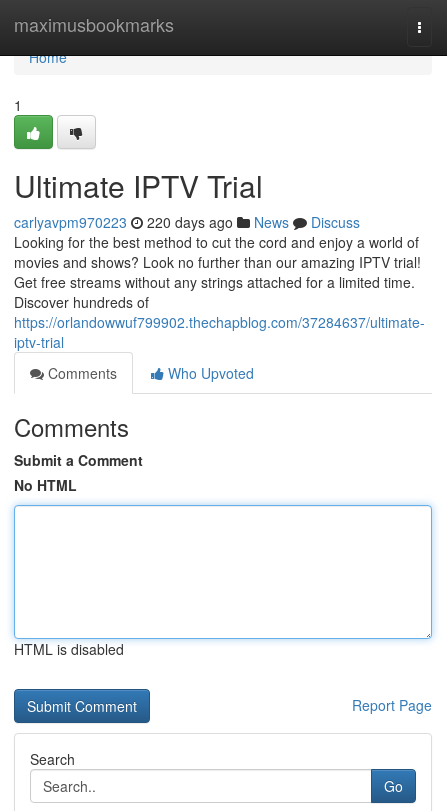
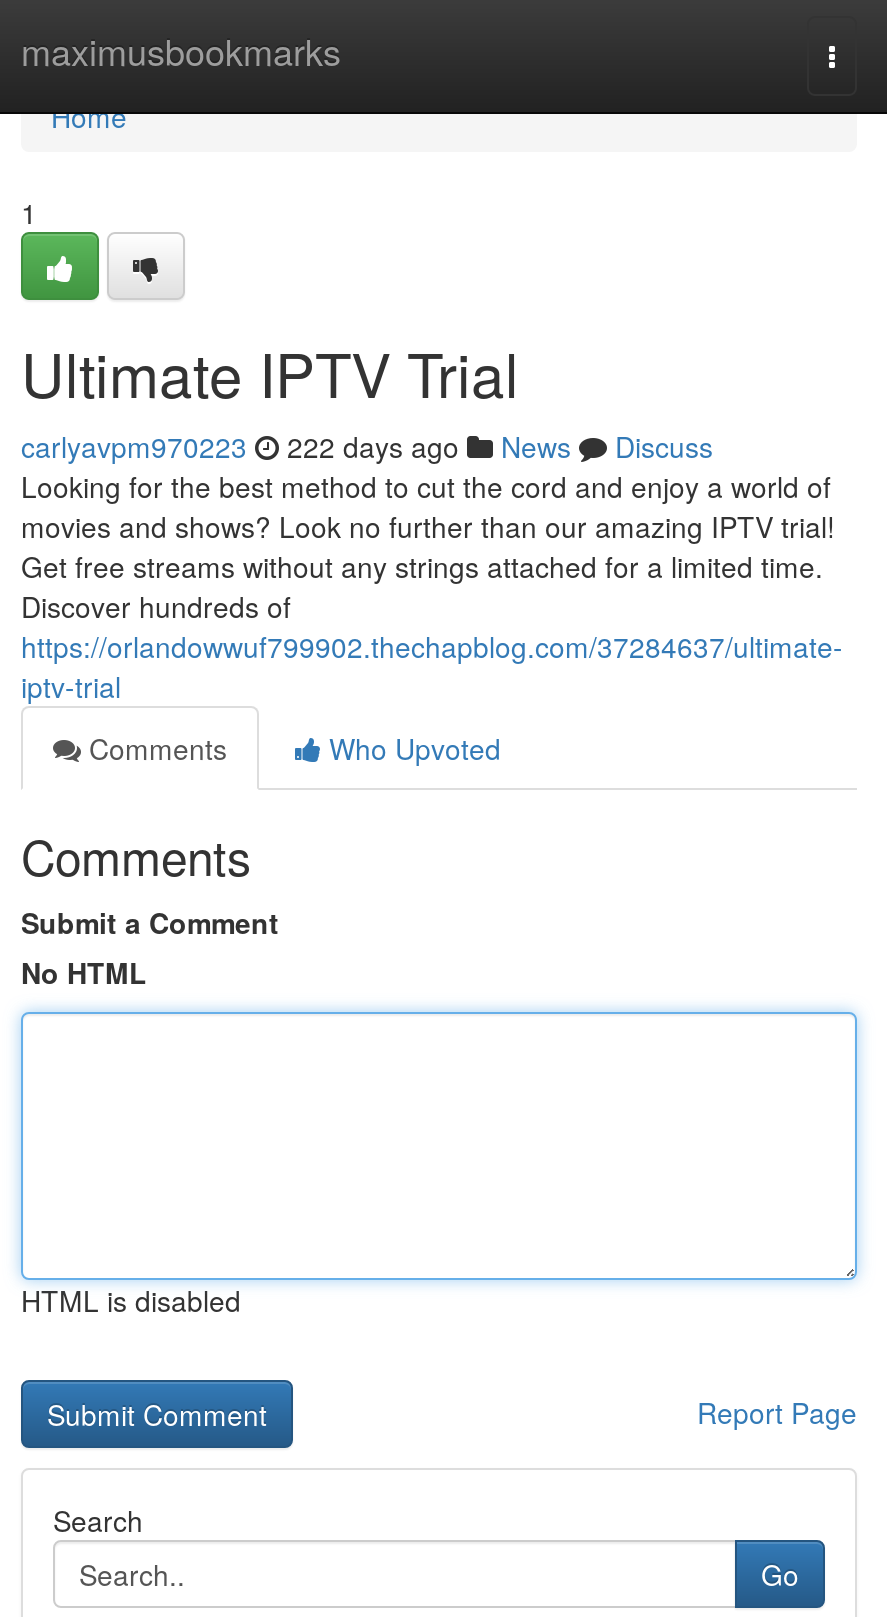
[14,212,360,232] carlyavpm970223 220 days ago News Discuss -> [21,426,713,466] carlyavpm970223 222 days ago News Discuss

